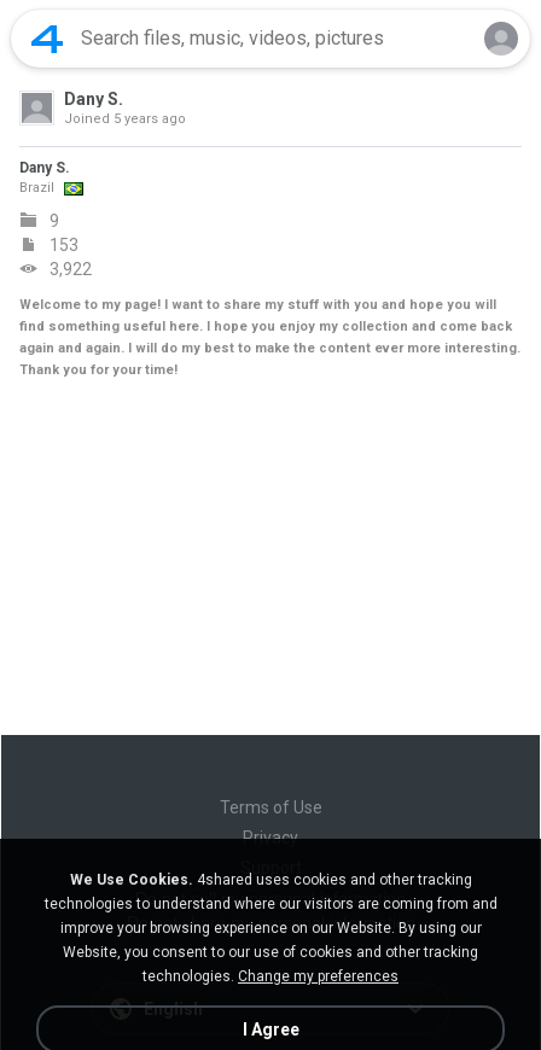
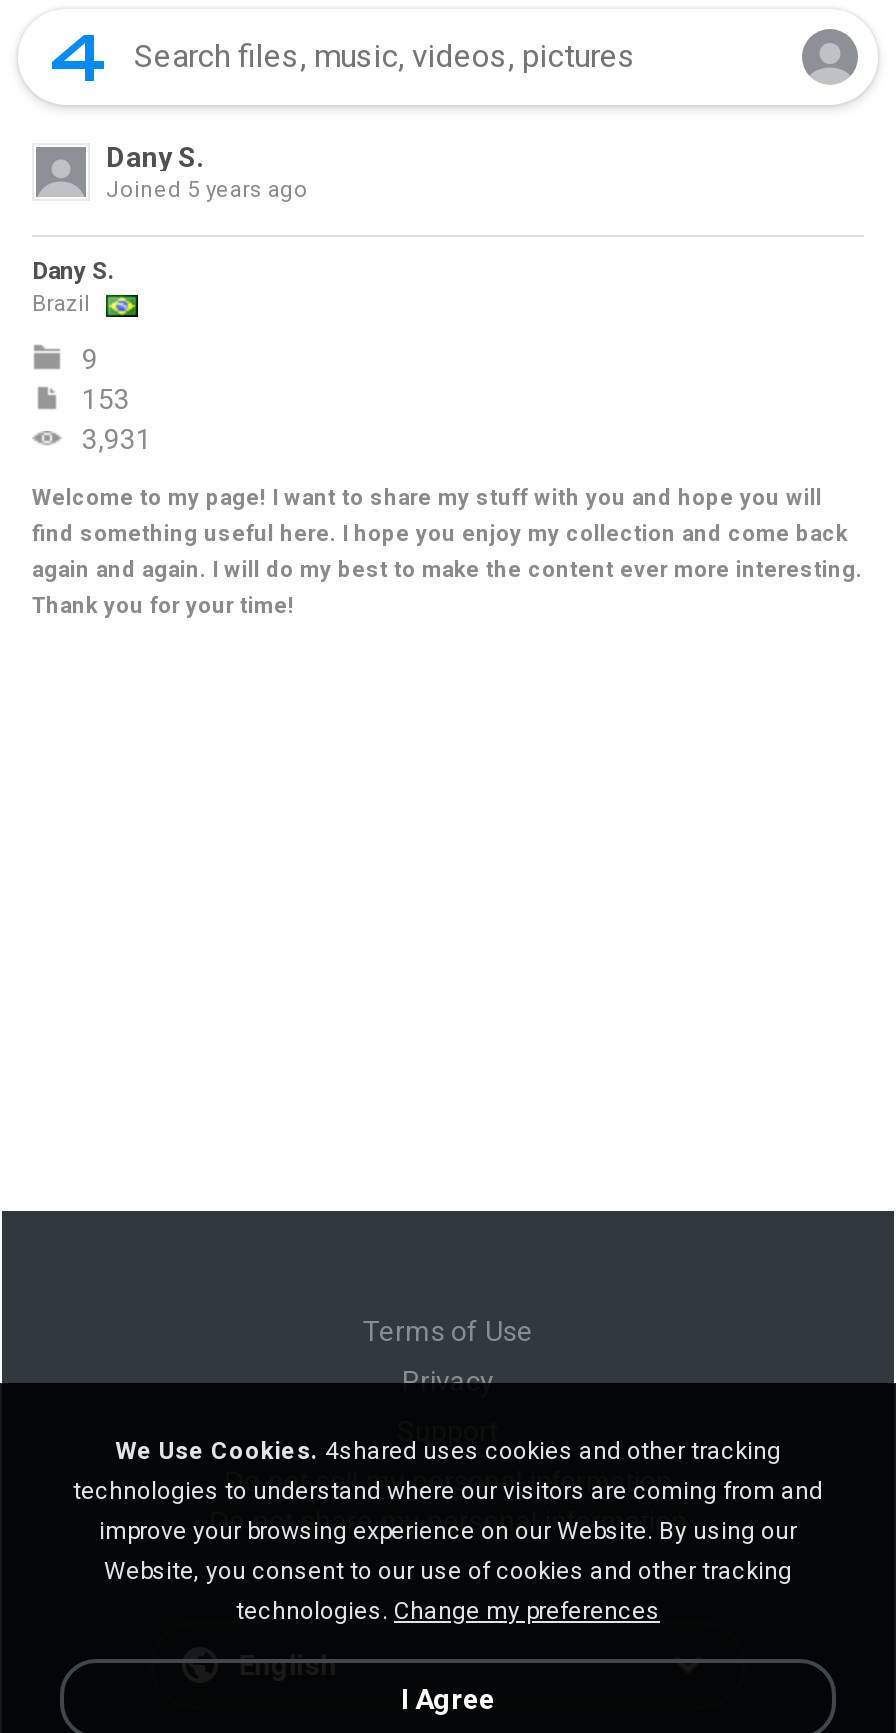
[50,259,92,279] 3,922 -> [82,423,152,455] 3,931

